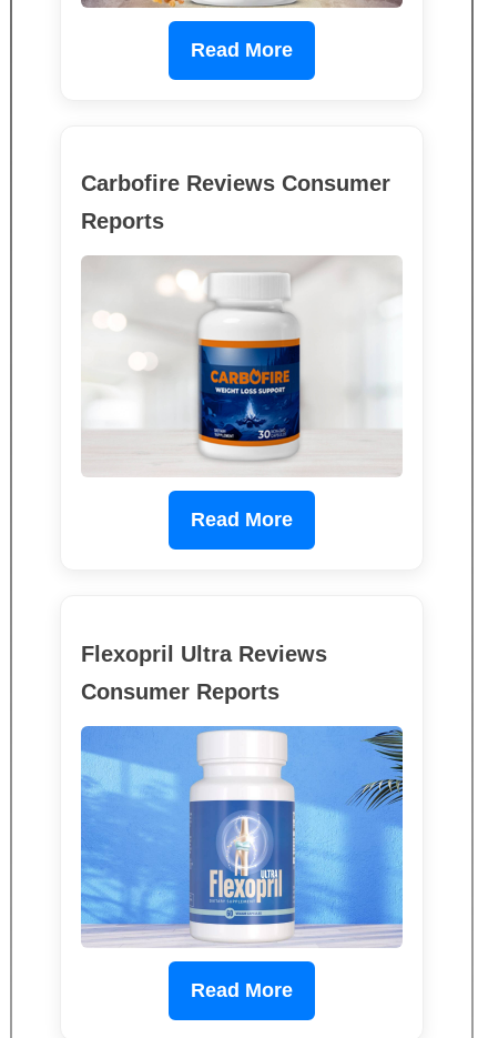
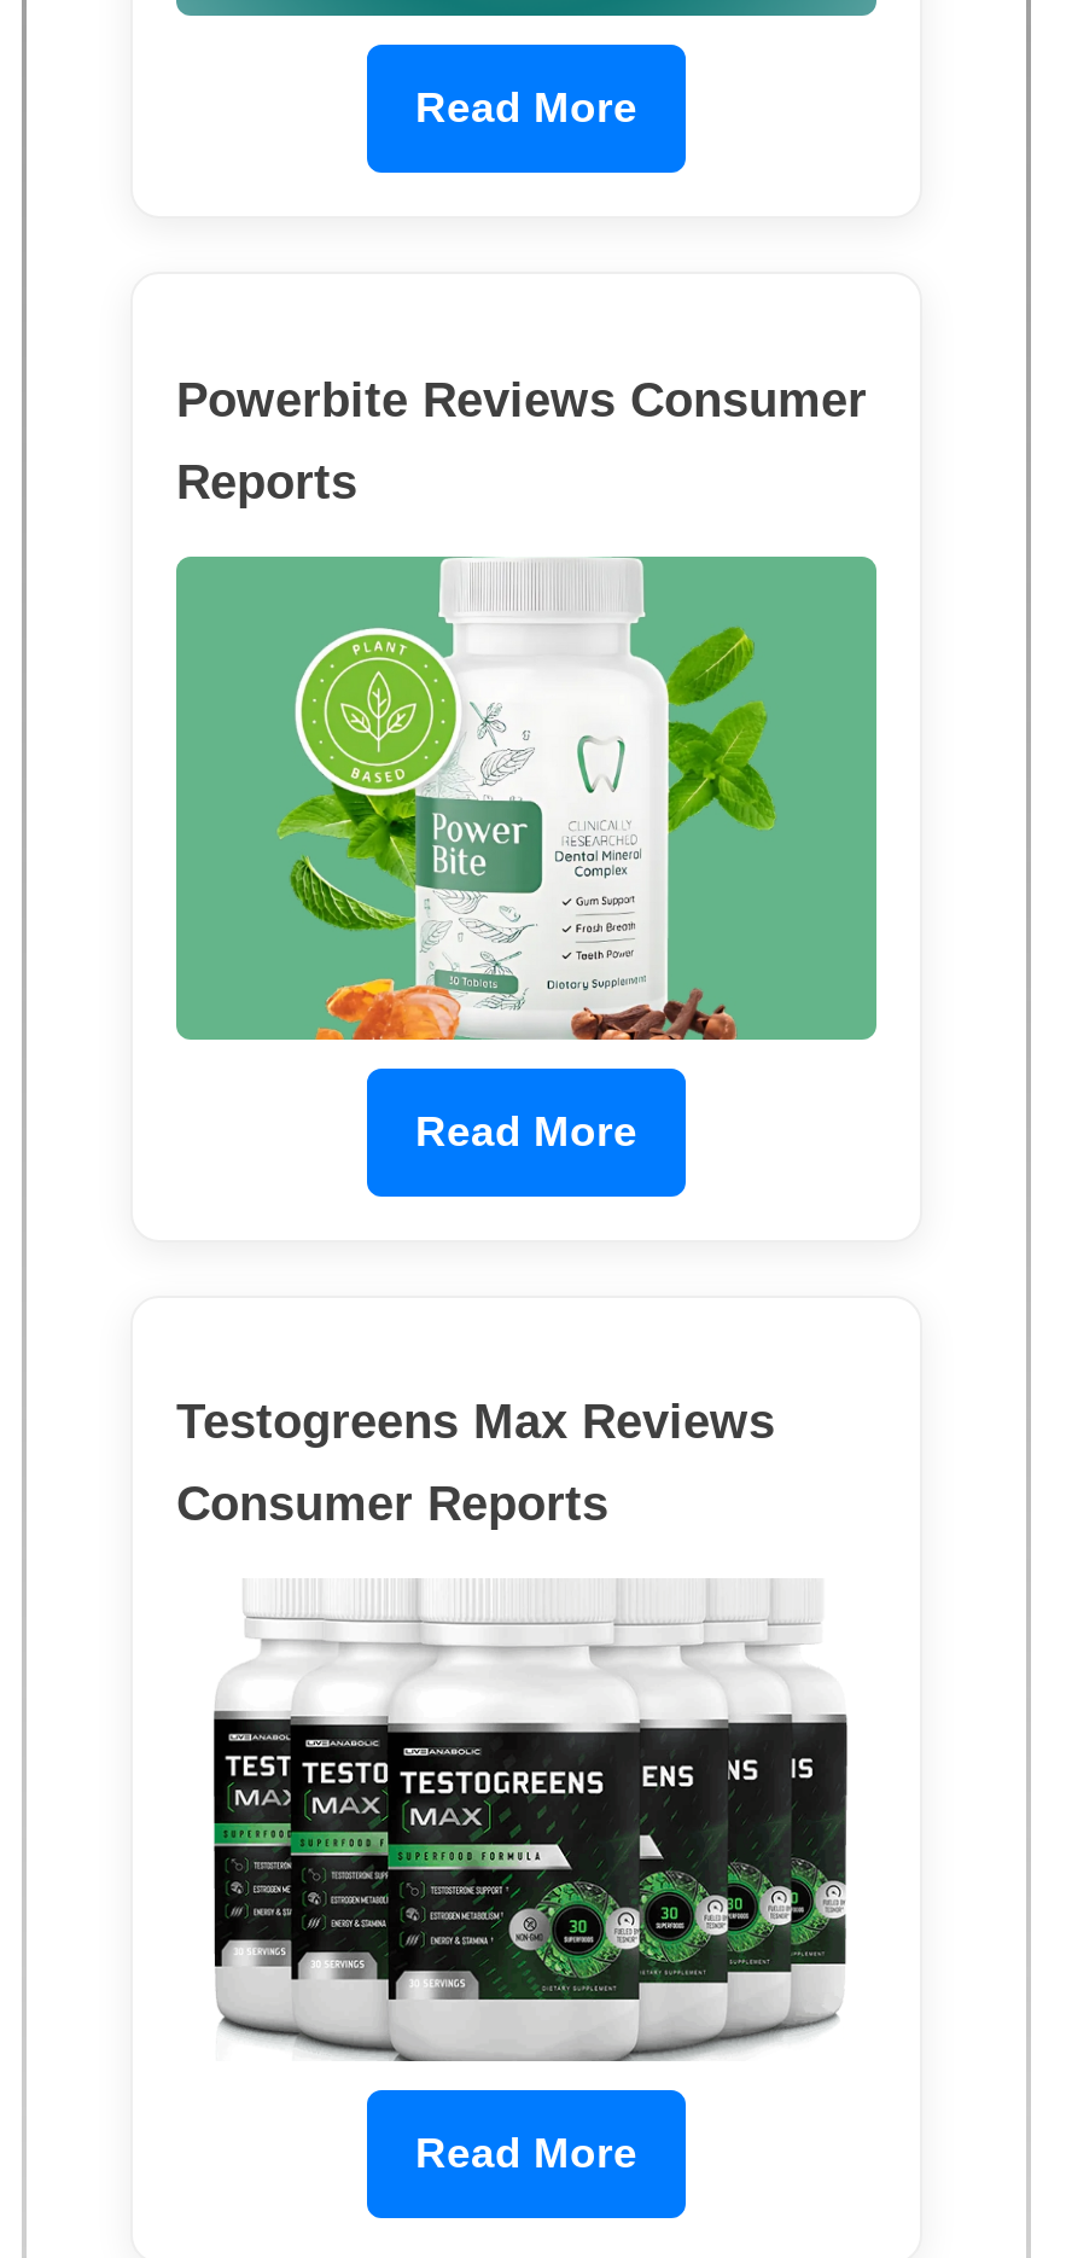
[81,171,390,196] Carbofire Reviews Consumer -> [176,372,867,426] Powerbite Reviews Consumer
[81,255,403,478] [image] -> [174,555,879,1043] [image]
[81,641,327,666] Flexopril Ultra Reviews -> [176,1395,775,1449] Testogreens Max Reviews
[80,725,404,948] [image] -> [176,1579,876,2062] [image]

